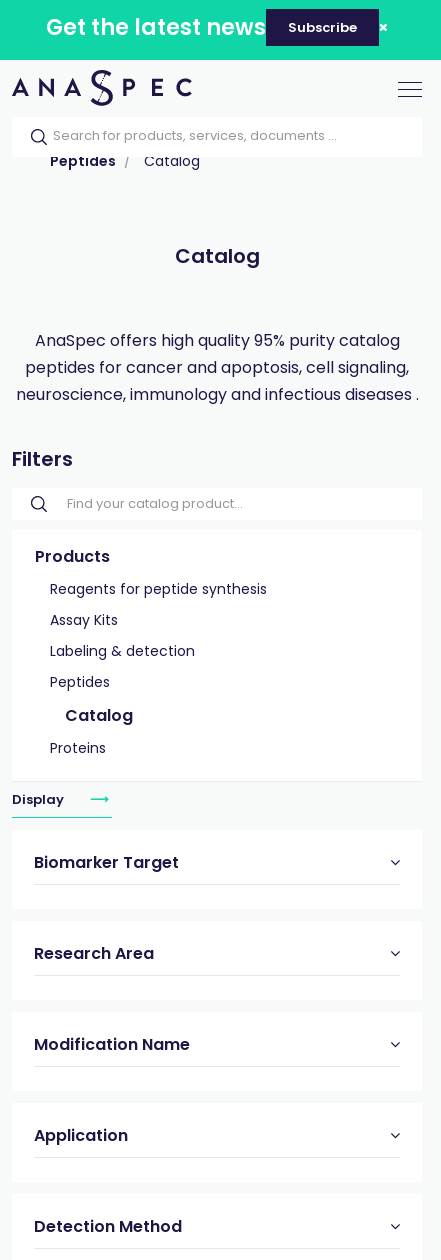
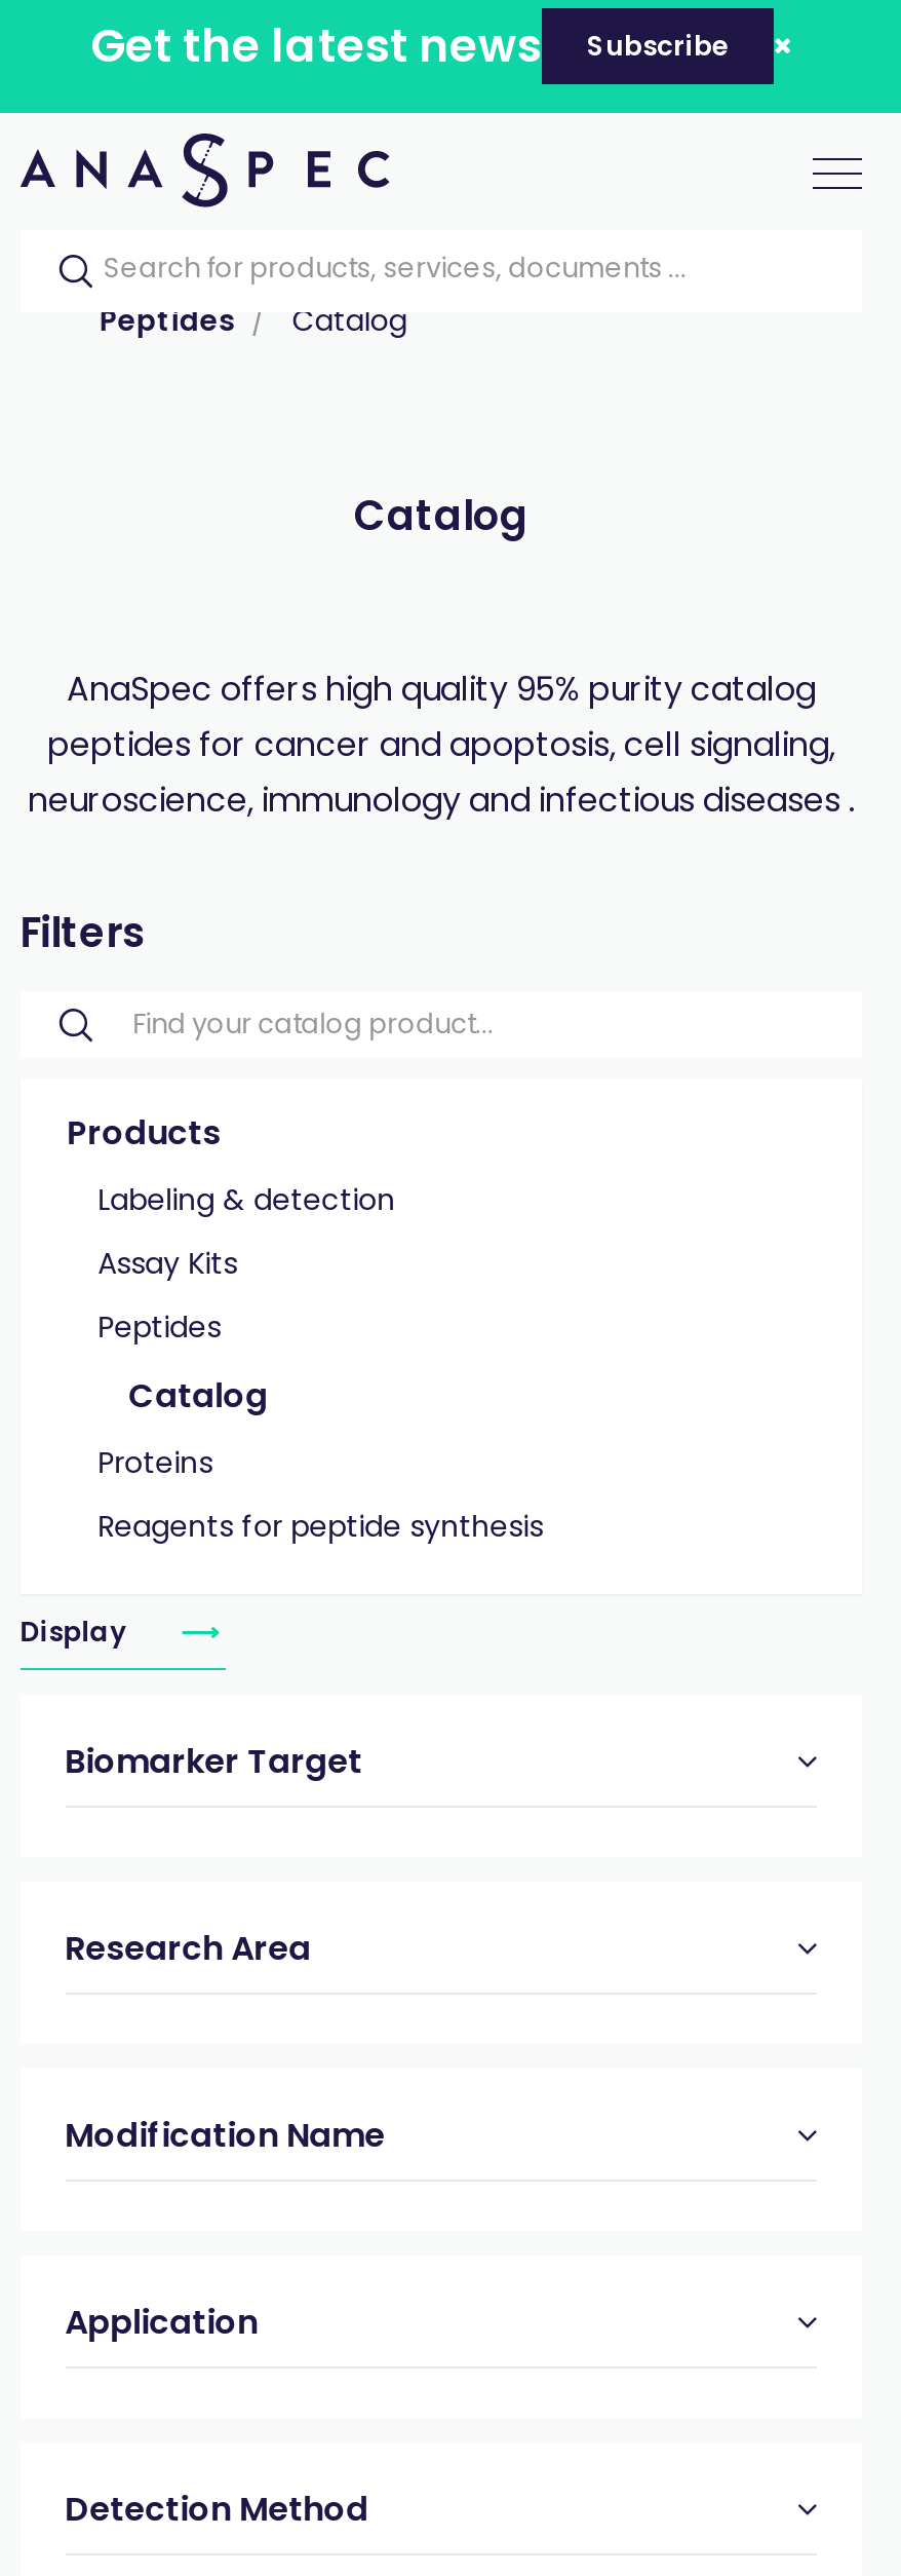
moved [50,579,267,599] -> [98,1506,543,1547]: Reagents for peptide synthesis
moved [50,641,195,661] -> [98,1179,395,1220]: Labeling & detection
moved [50,672,133,758] -> [98,1306,268,1483]: Peptides | Catalog | Proteins

